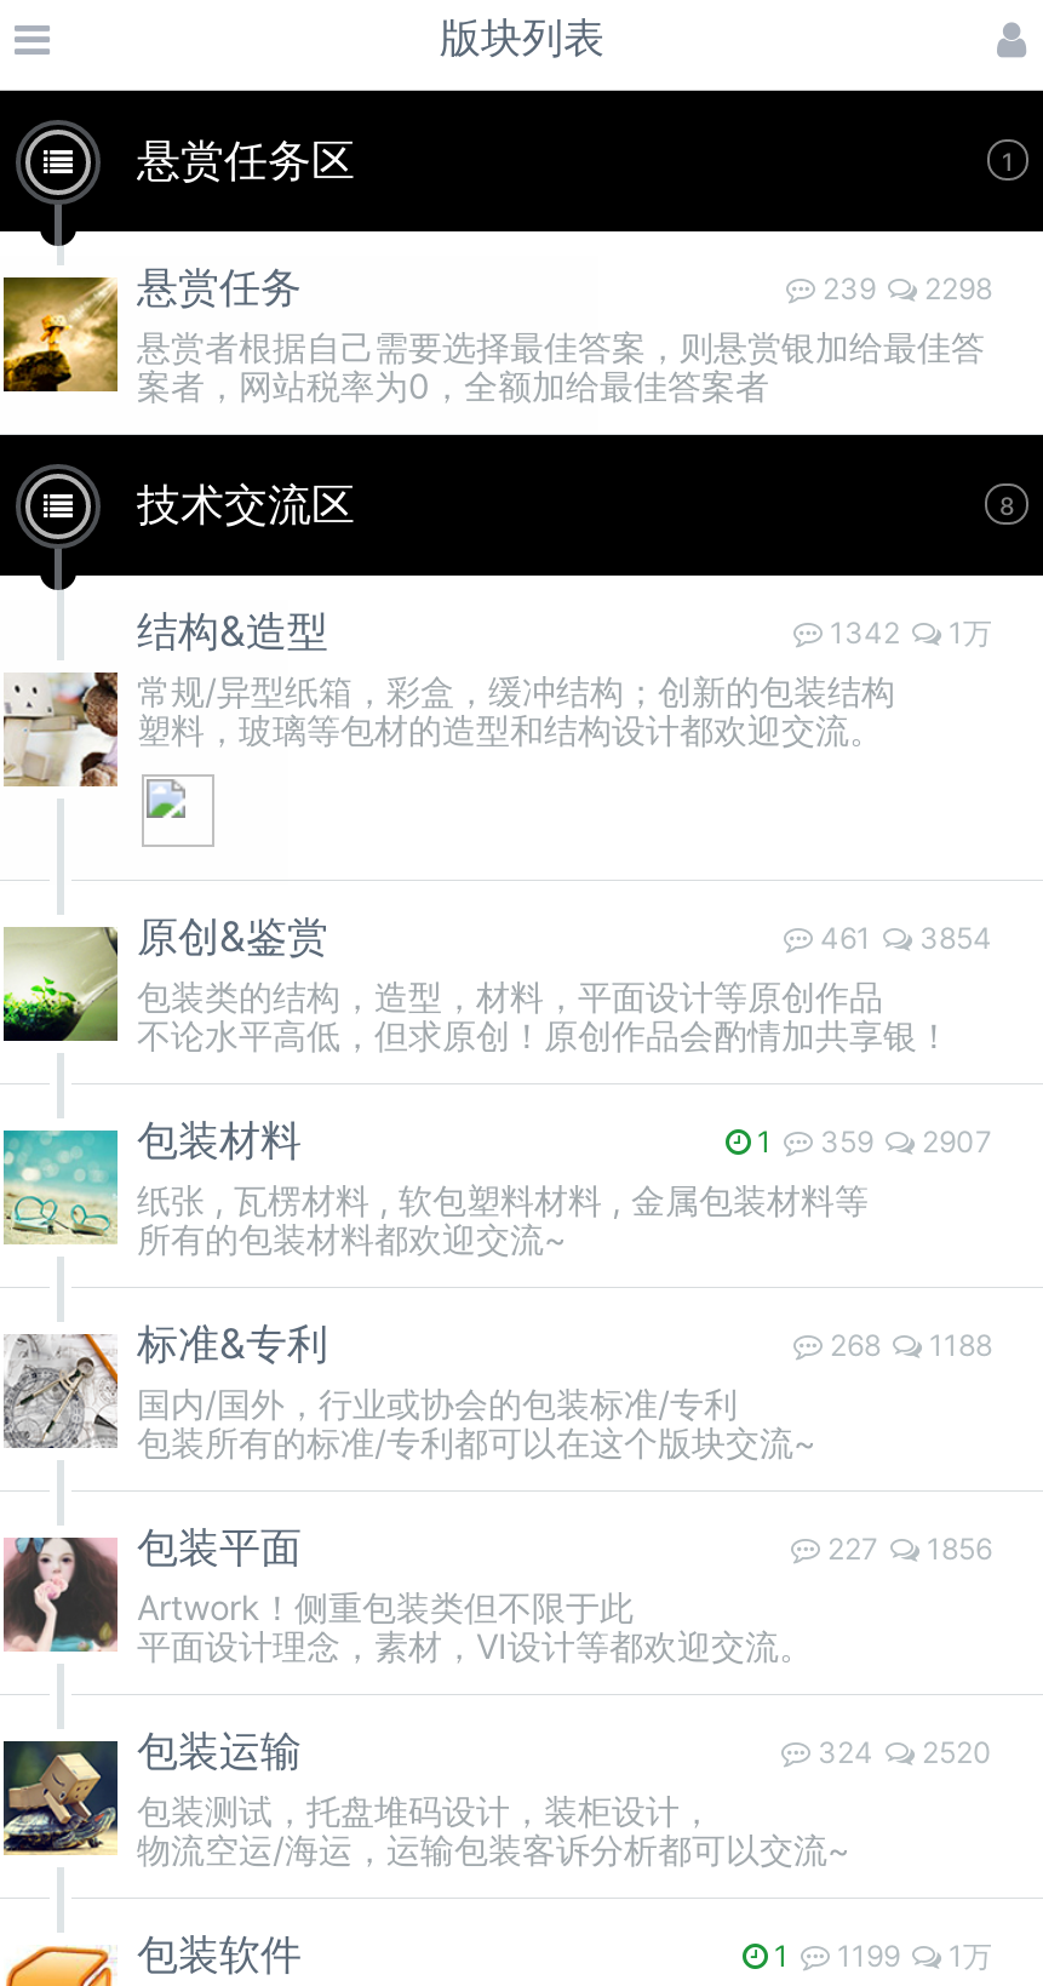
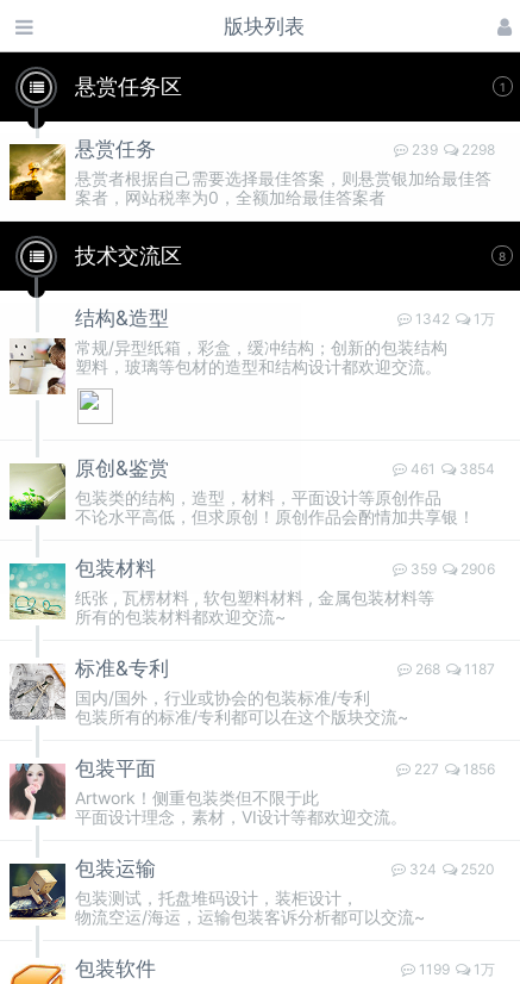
[750,1122,772,1158] 1 -> none
[915,1122,992,1158] 2907 -> [457,559,495,577] 2906
[823,1326,992,1362] 268 1188 -> [412,659,495,677] 268 1187
[767,1936,789,1973] 1 -> none

